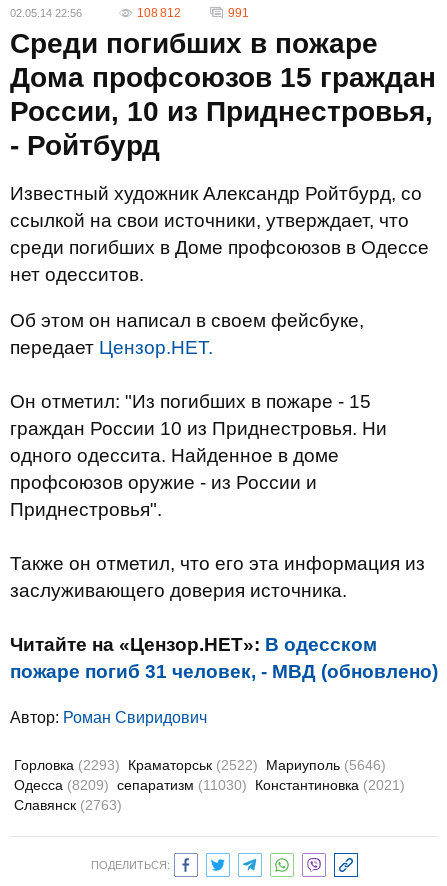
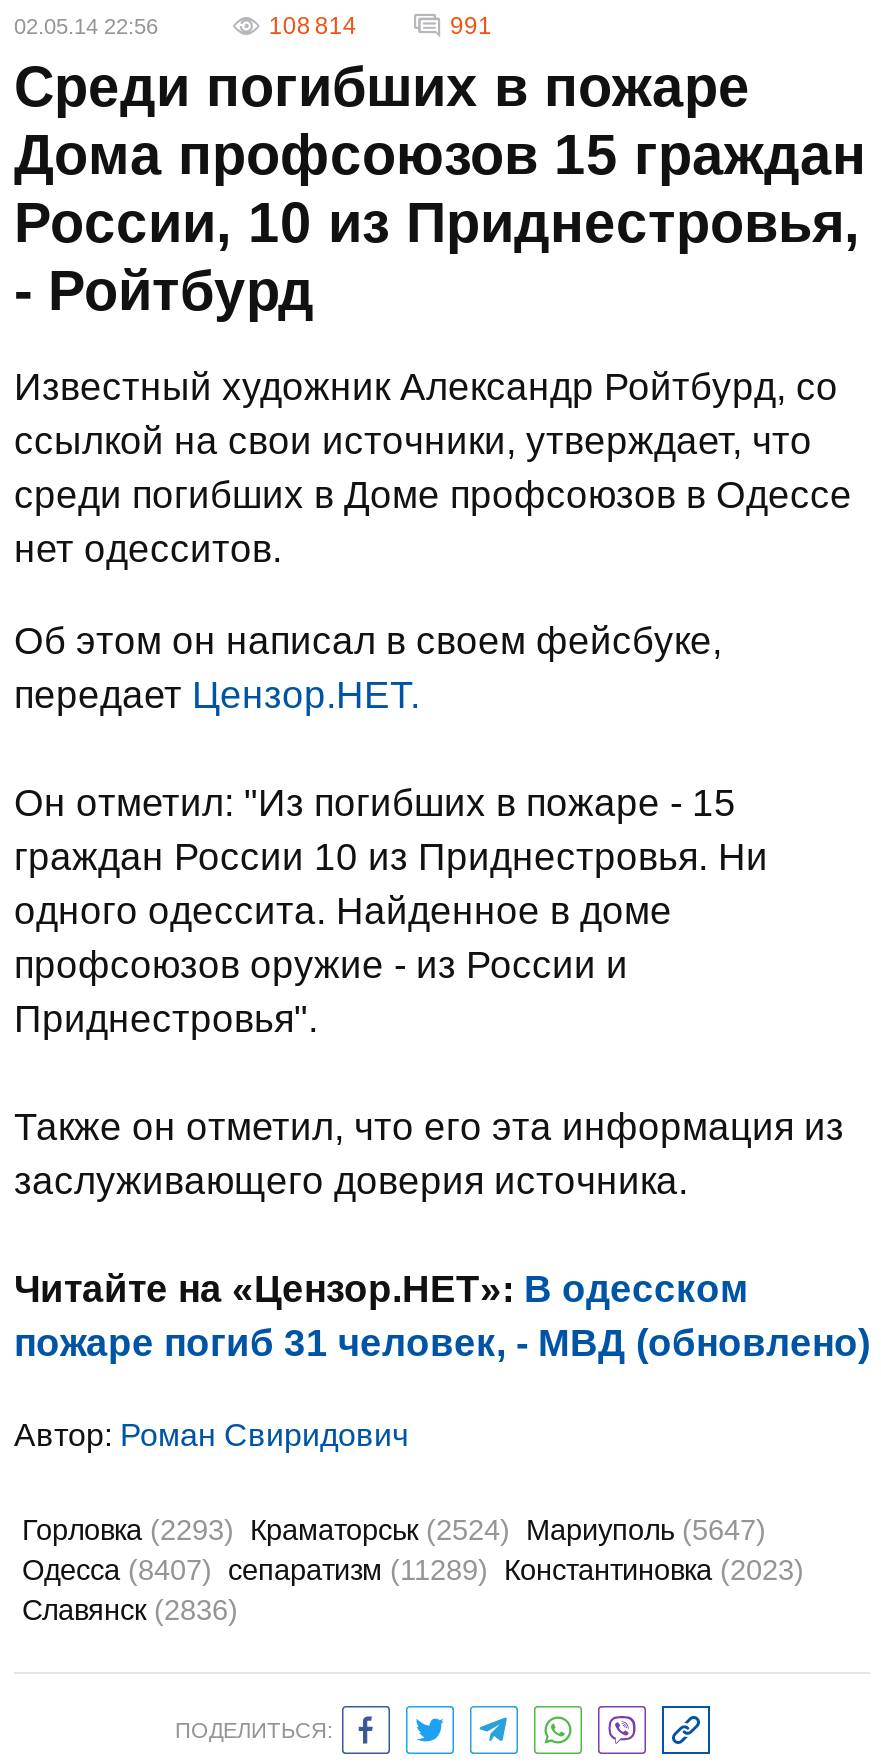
[137,6,181,20] 108 812 -> [269,12,357,40] 108 814
[14,757,386,773] Горловка (2293) Краматорськ (2522) Мариуполь (5646) -> [22,1514,766,1546] Горловка (2293) Краматорськ (2524) Мариуполь (5647)
[14,777,405,793] Одесса (8209) сепаратизм (11030) Константиновка (2021) -> [22,1554,804,1586] Одесса (8407) сепаратизм (11289) Константиновка (2023)
[14,797,122,813] Славянск (2763) -> [22,1594,238,1626] Славянск (2836)

